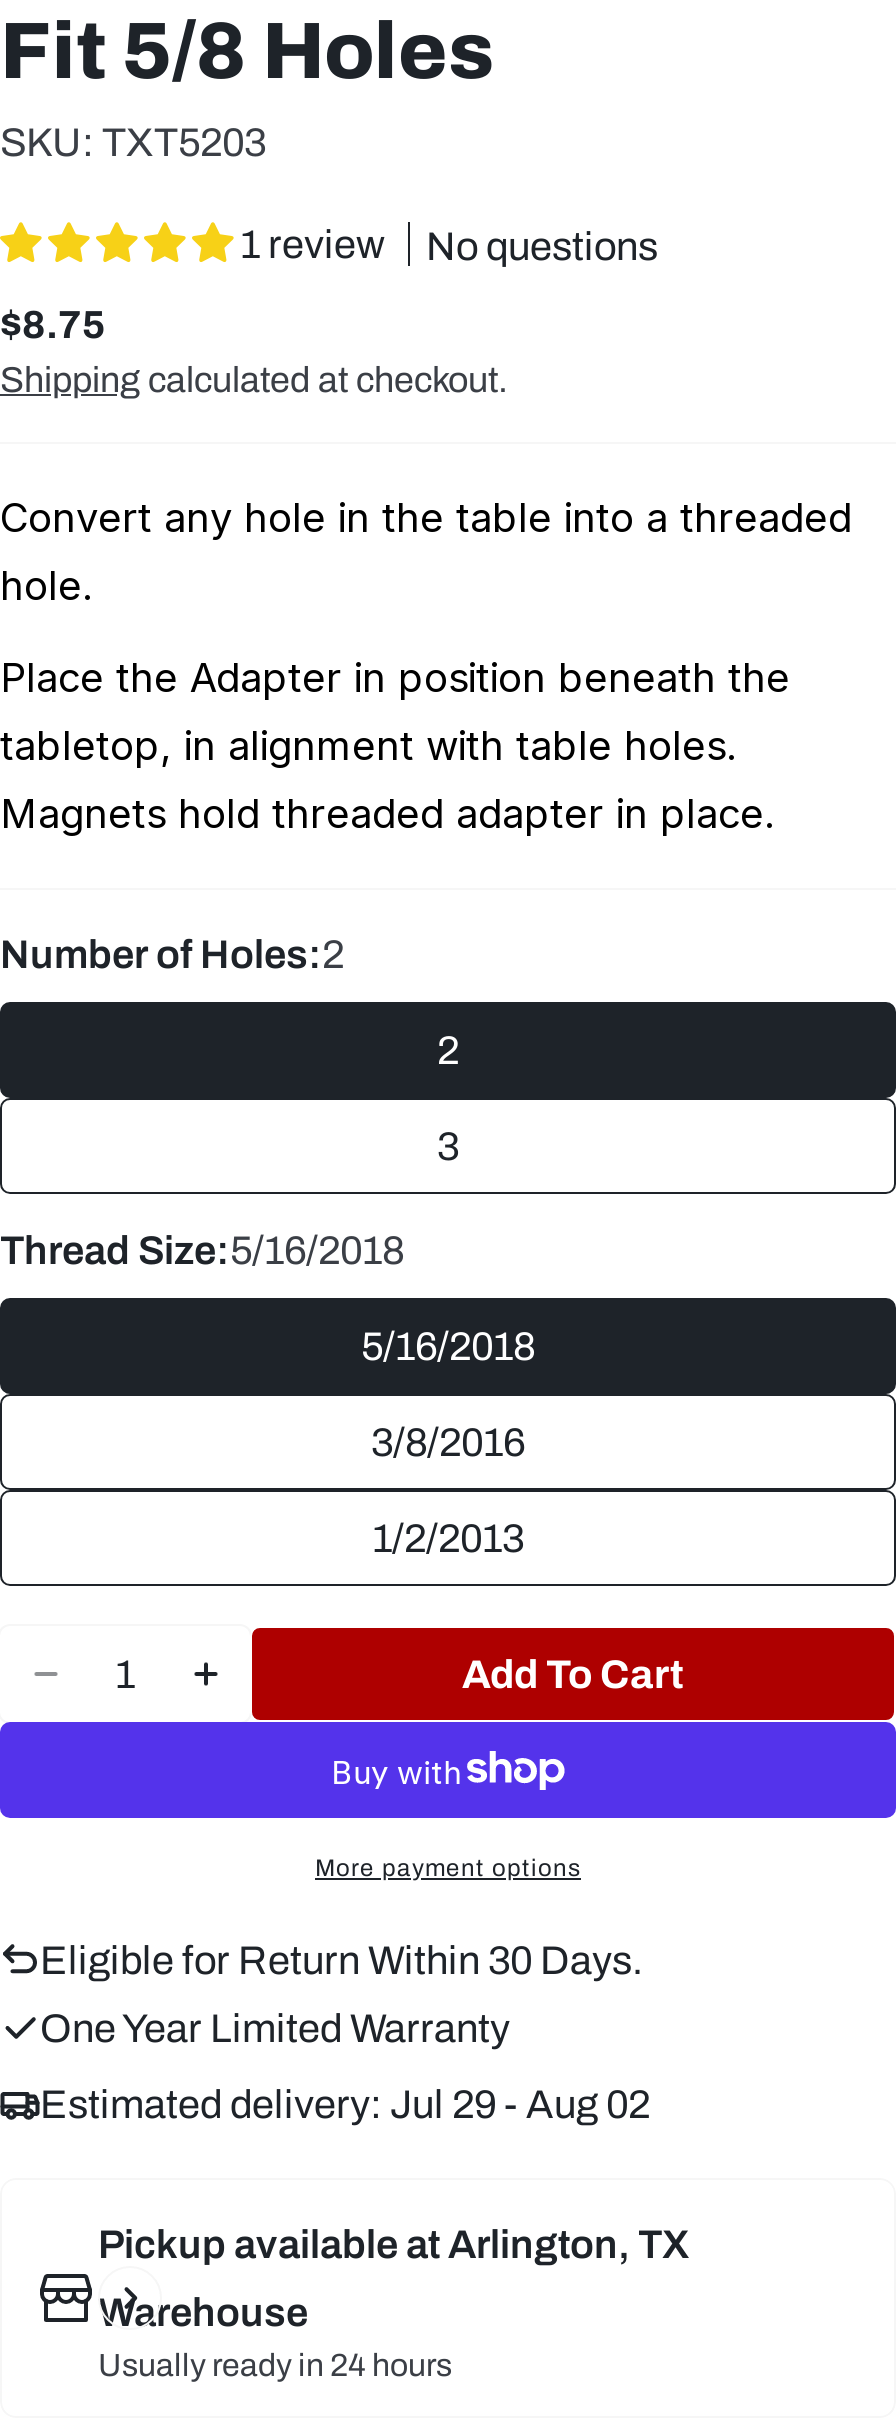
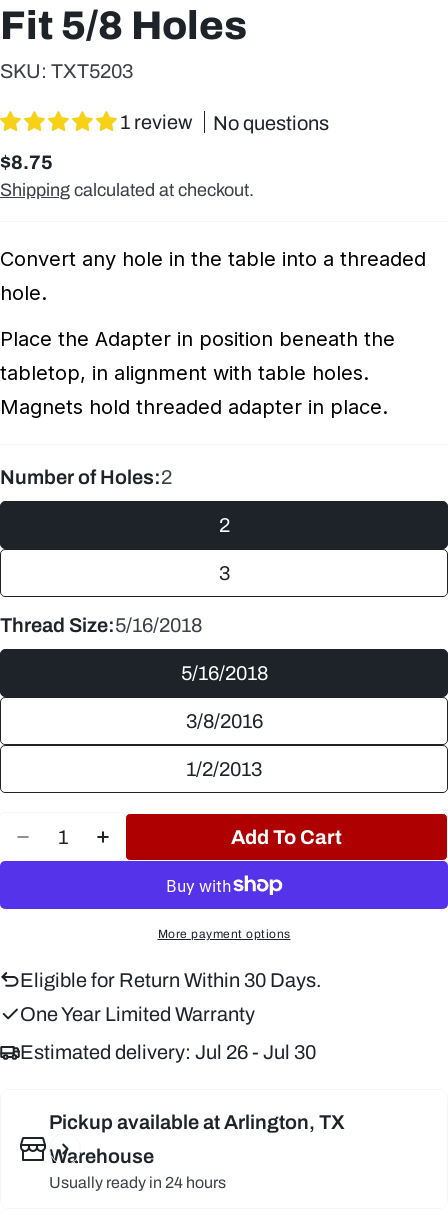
[40,2082,650,2126] Estimated delivery: Jul 29 - Aug 02 -> [20,1041,316,1063] Estimated delivery: Jul 26 - Jul 30

